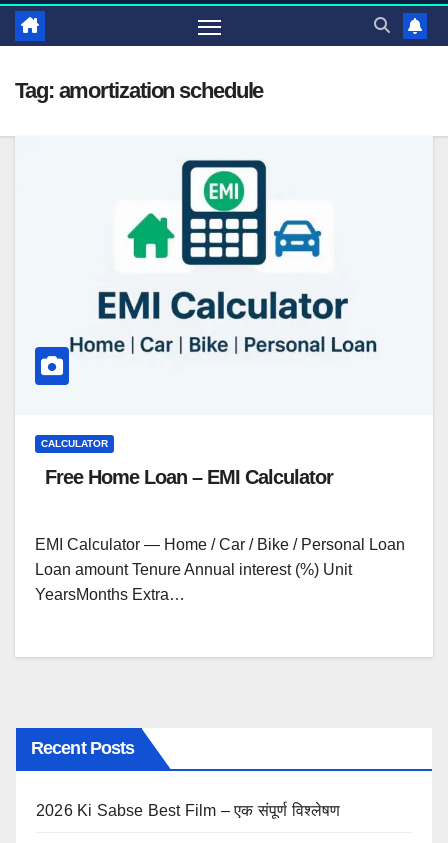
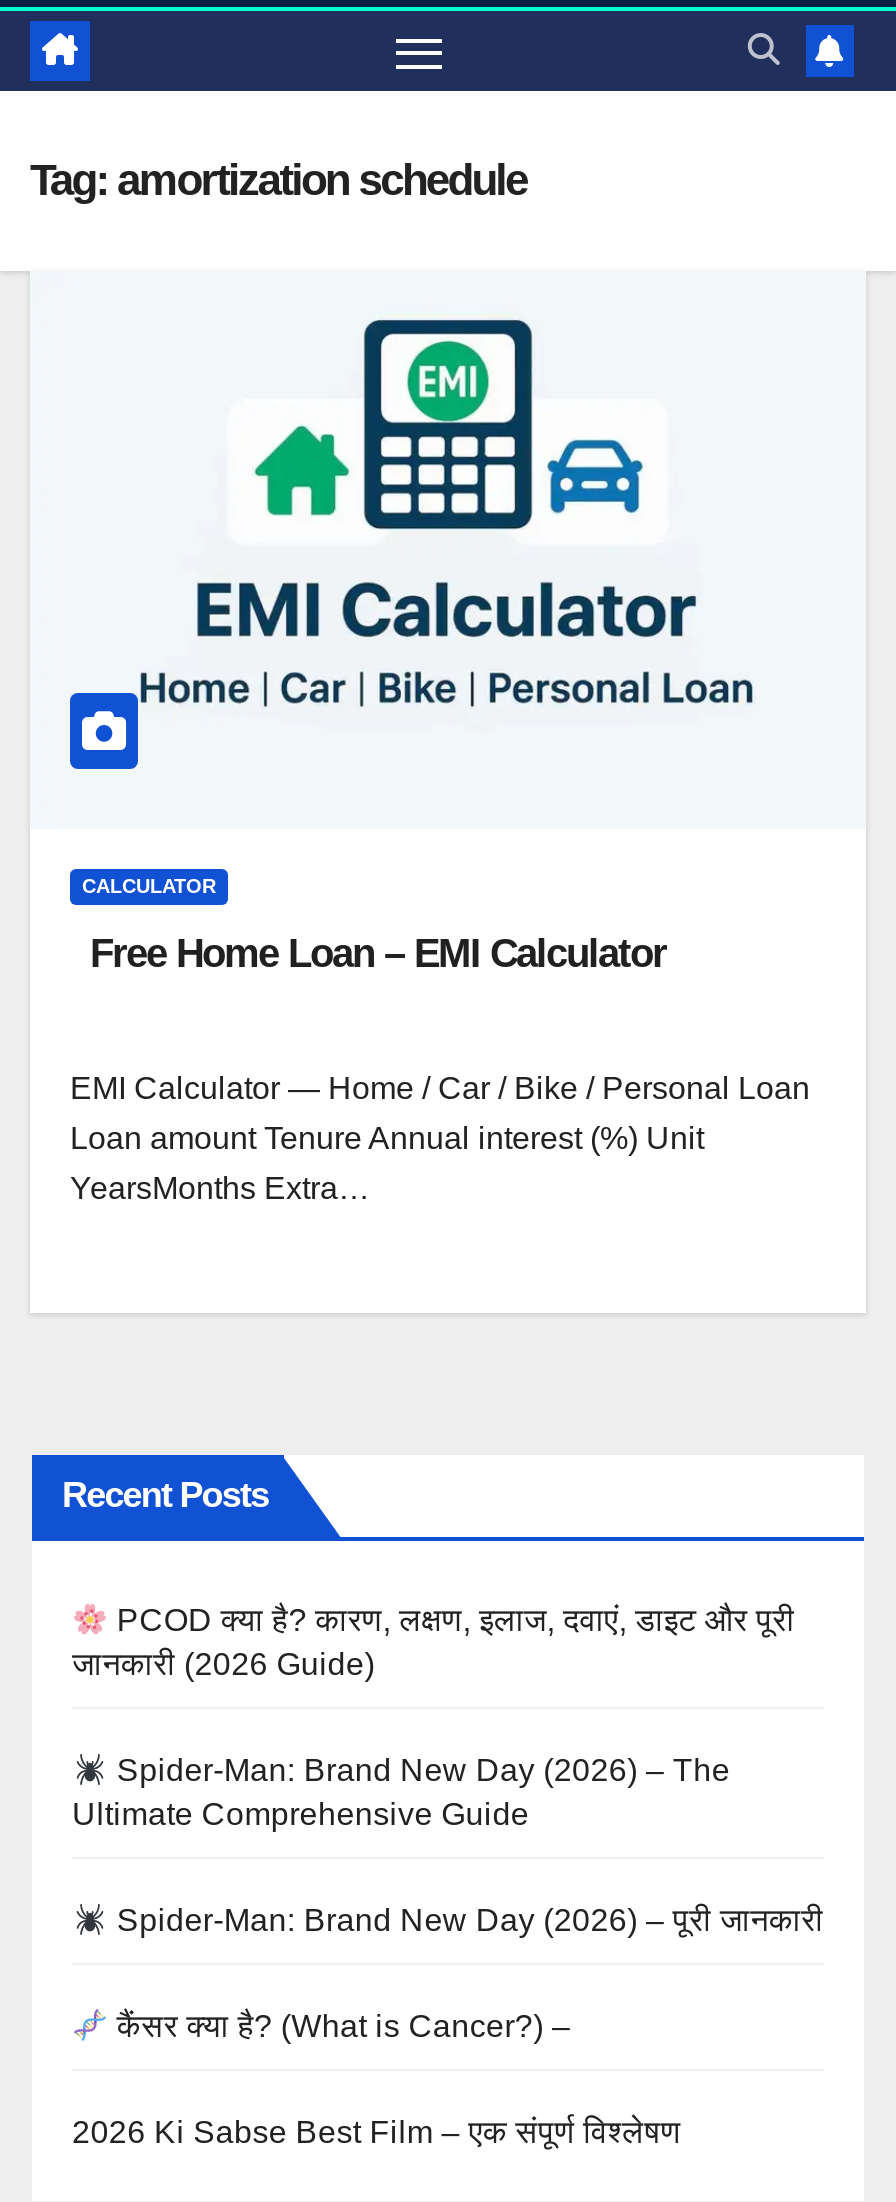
none -> [72,1604,824,2044] PCOD क्या है? कारण, लक्षण, इलाज, दवाएं, डाइट और पूरी | जानकारी (2026 Guide) | Spider-Man: Brand New Day (2026) – The | Ultimate Comprehensive Guide | Spider-Man: Brand New Day (2026) – पूरी जानकारी | कैंसर क्या है? (What is Cancer?) –

